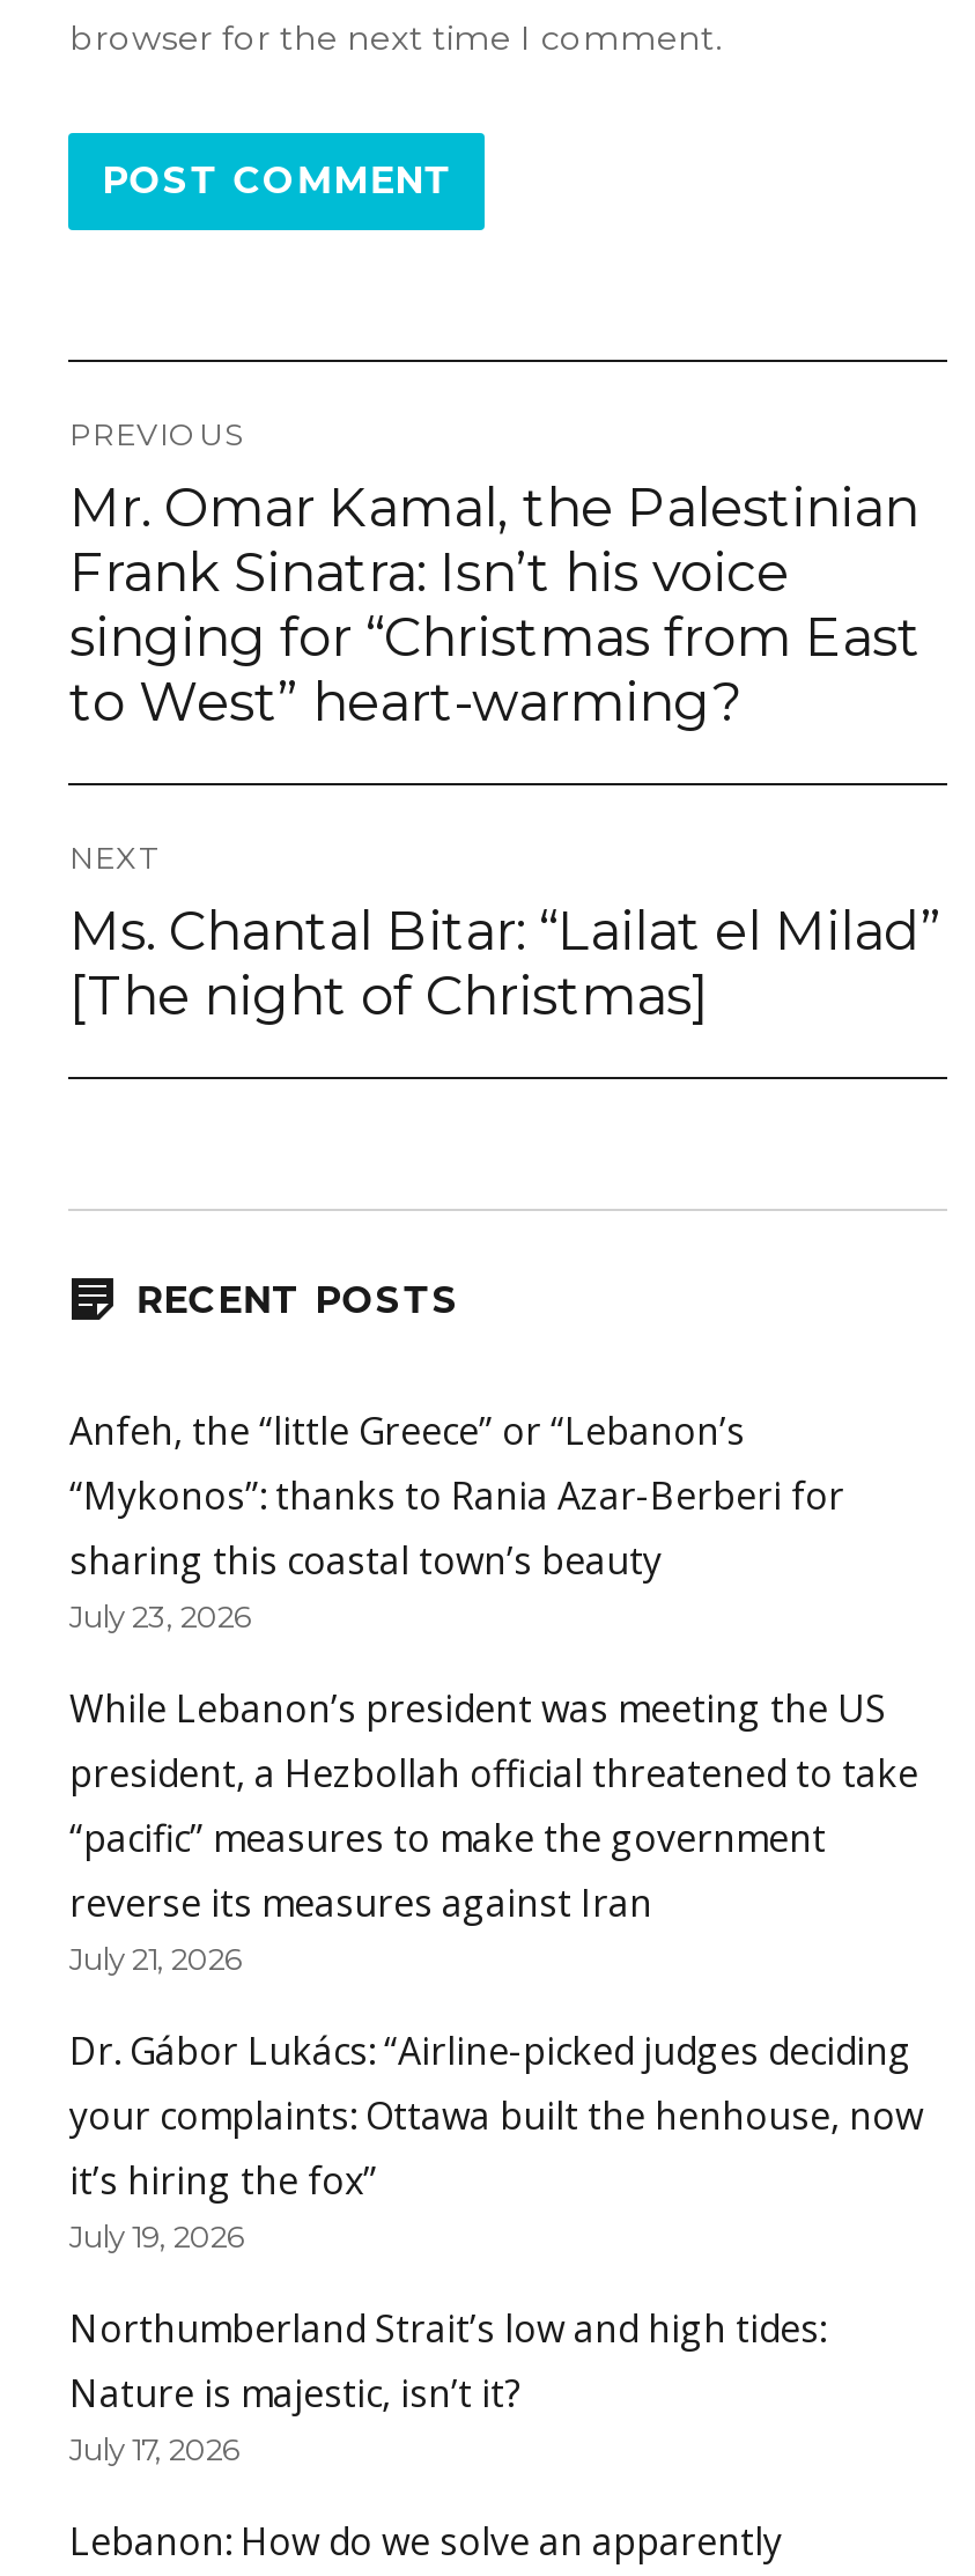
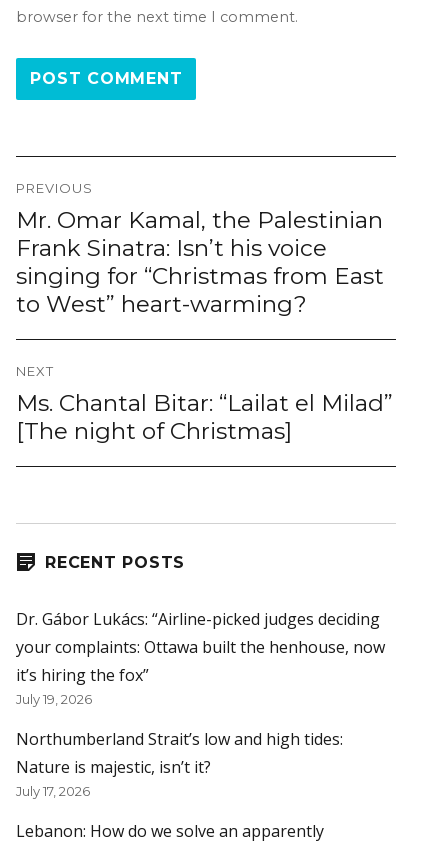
[69,1405,918,1976] Anfeh, the “little Greece” or “Lebanon’s | “Mykonos”: thanks to Rania Azar-Berberi for | sharing this coastal town’s beauty | July 23, 2026 | While Lebanon’s president was meeting the US | president, a Hezbollah official threatened to take | “pacific” measures to make the government | reverse its measures against Iran | July 21, 2026 -> none

